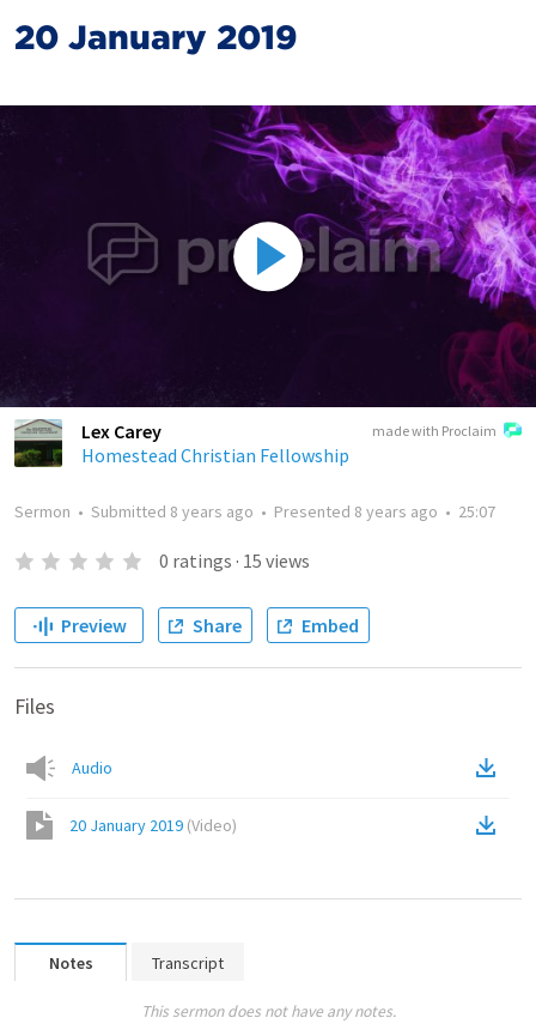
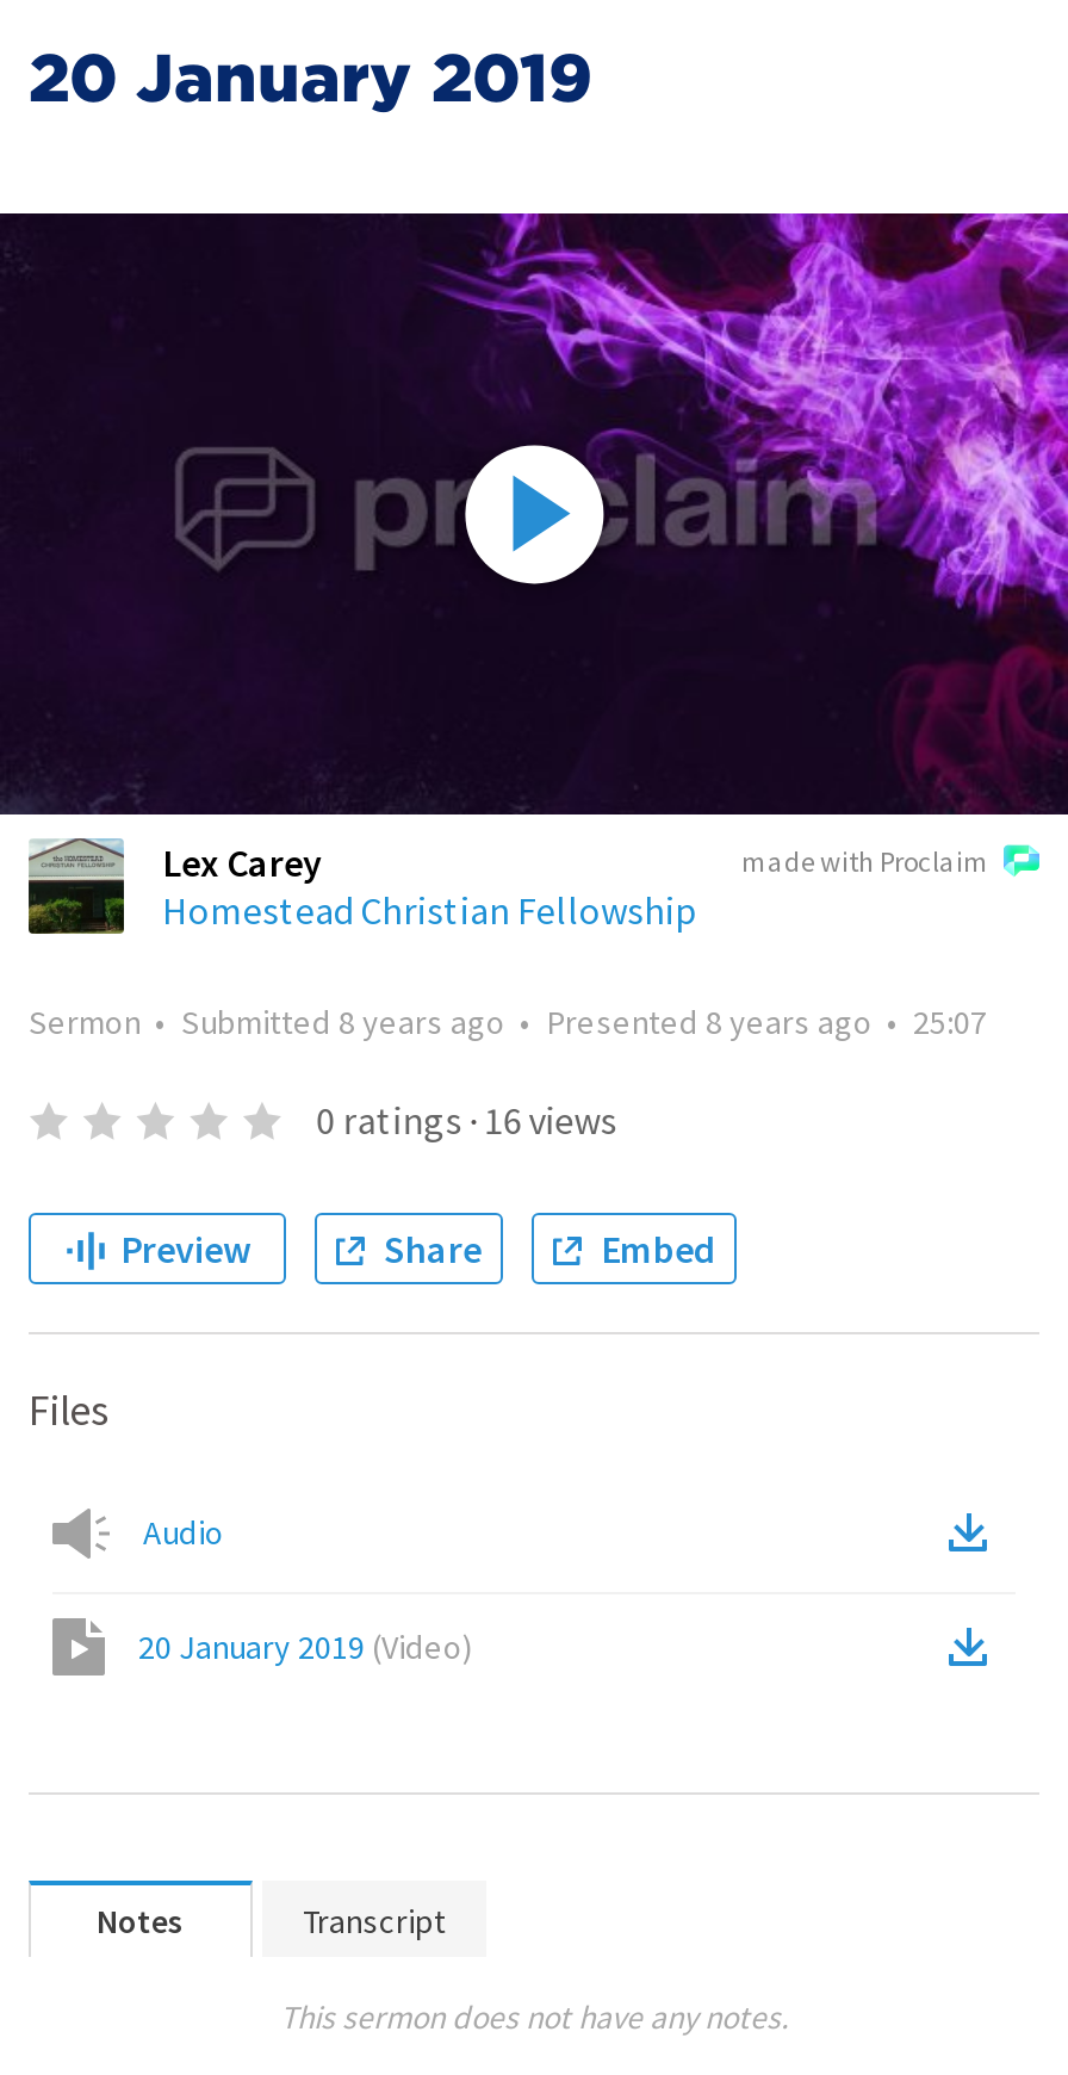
[159,549,310,572] 0 ratings · 15 views -> [316,1096,617,1144] 0 ratings · 16 views

